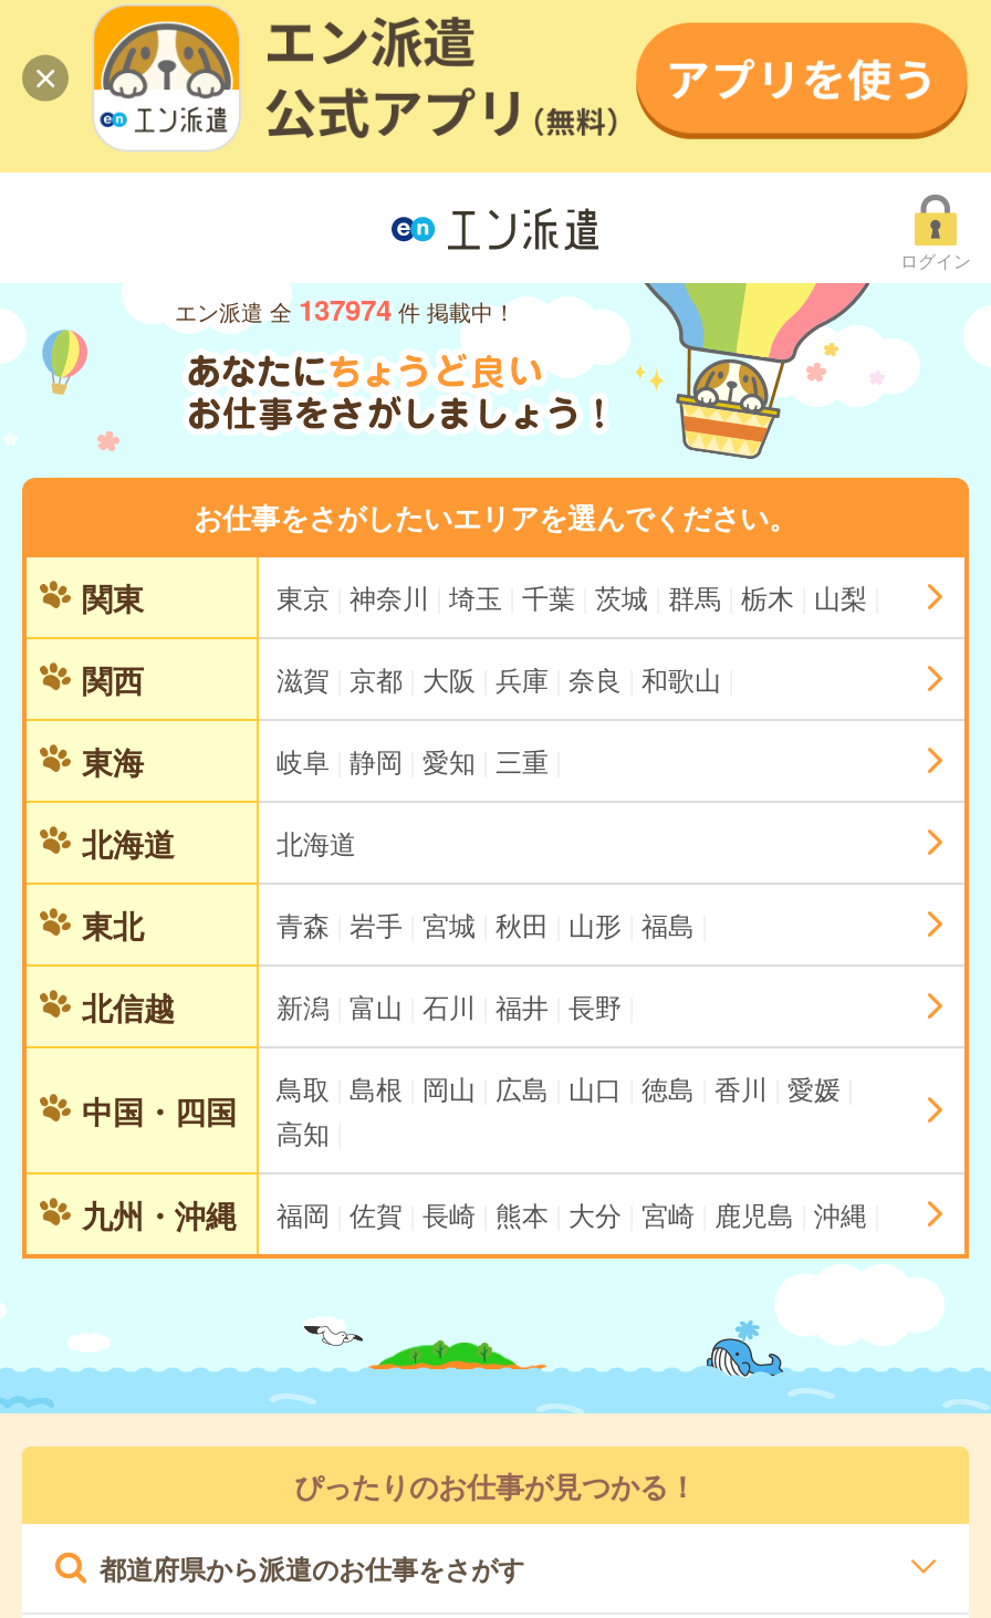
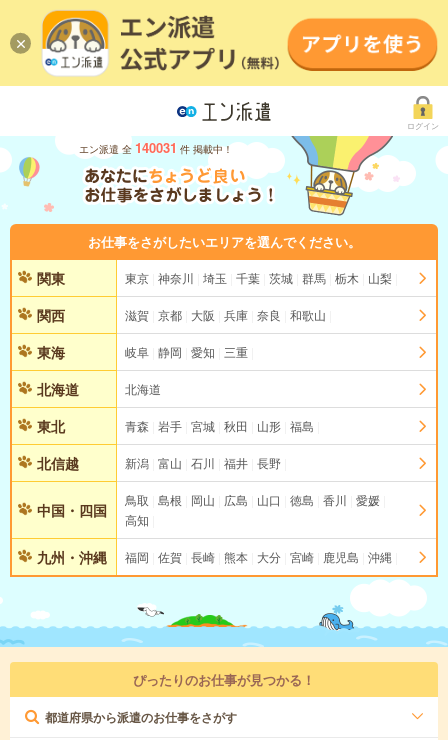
[175,289,515,331] エン派遣 全 137974 件 掲載中！ -> [79,138,233,157] エン派遣 全 140031 件 掲載中！

